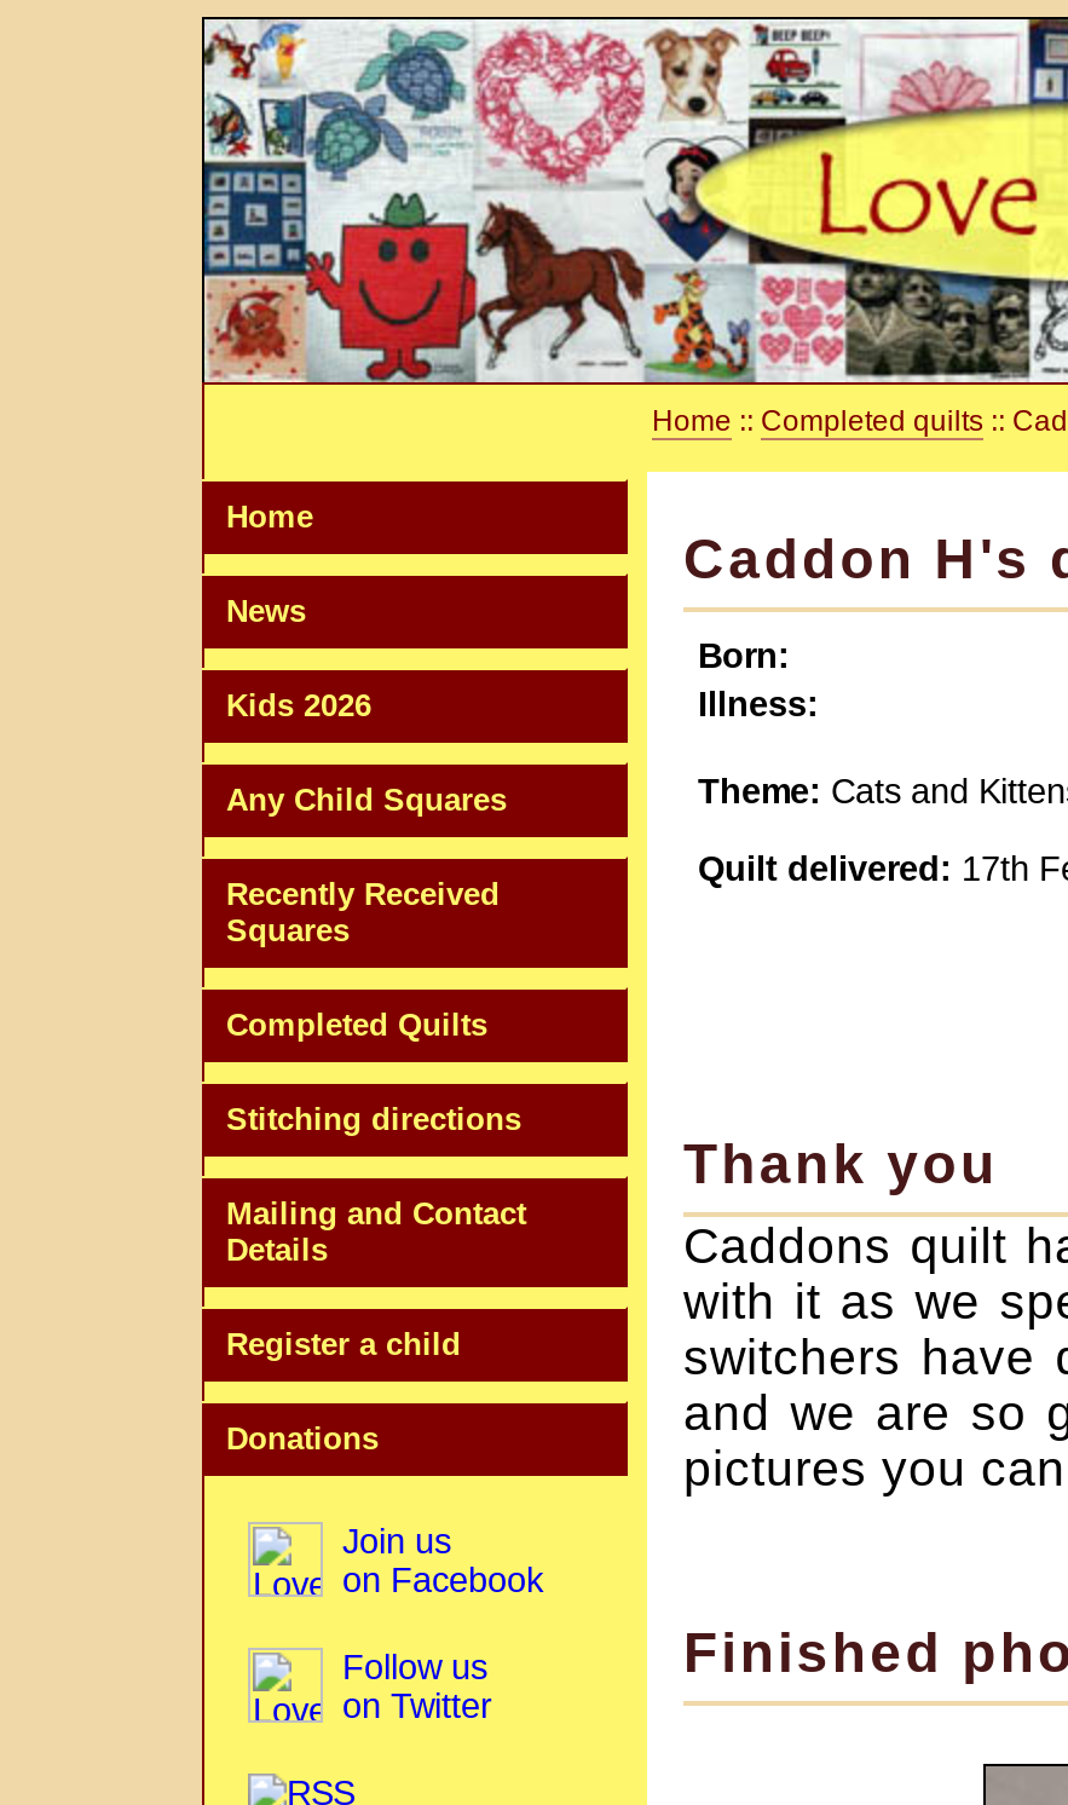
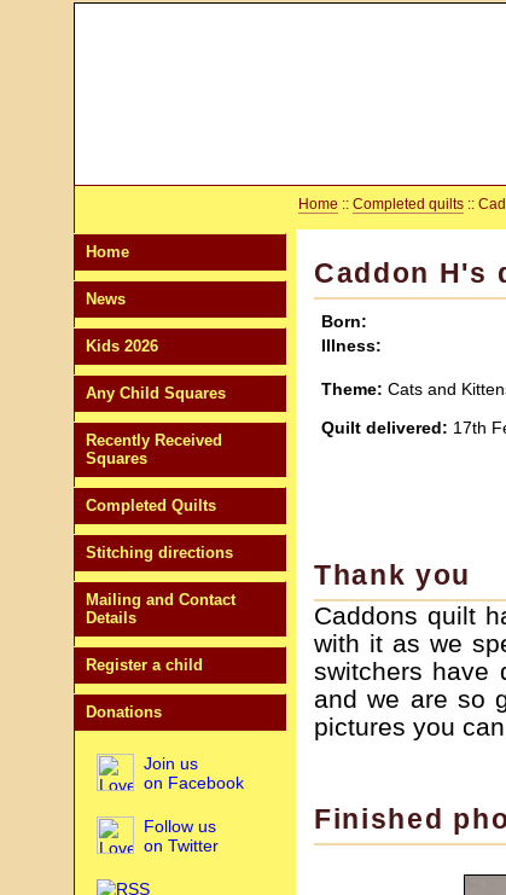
[202,17,1061,385] [image] -> none

